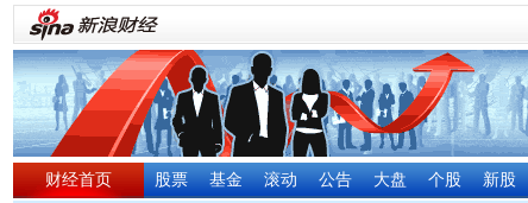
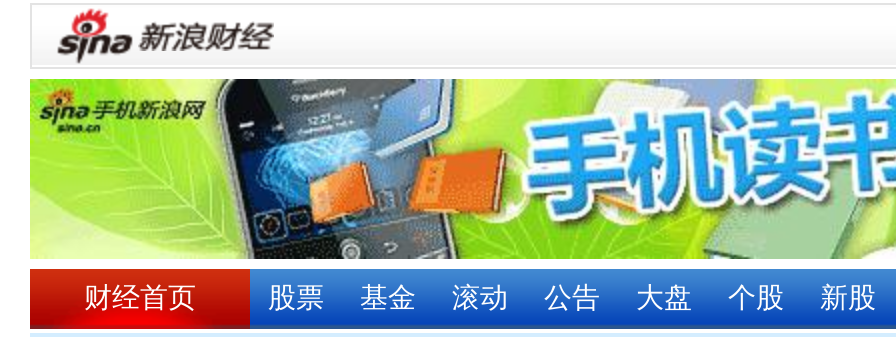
[12,49,524,158] [image] -> [28,77,890,261] [image]

